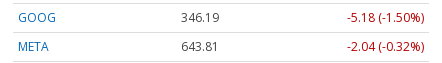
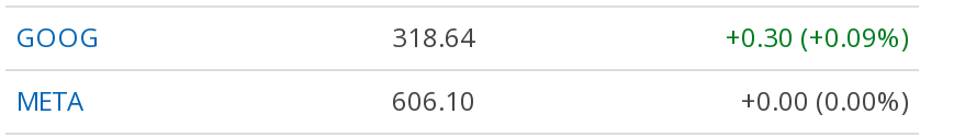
[181,8,219,25] 346.19 -> [392,18,475,55] 318.64
[347,8,424,25] -5.18 (-1.50%) -> [726,18,908,55] +0.30 (+0.09%)
[181,37,219,54] 643.81 -> [392,81,475,118] 606.10
[347,37,424,54] -2.04 (-0.32%) -> [741,81,908,118] +0.00 (0.00%)

